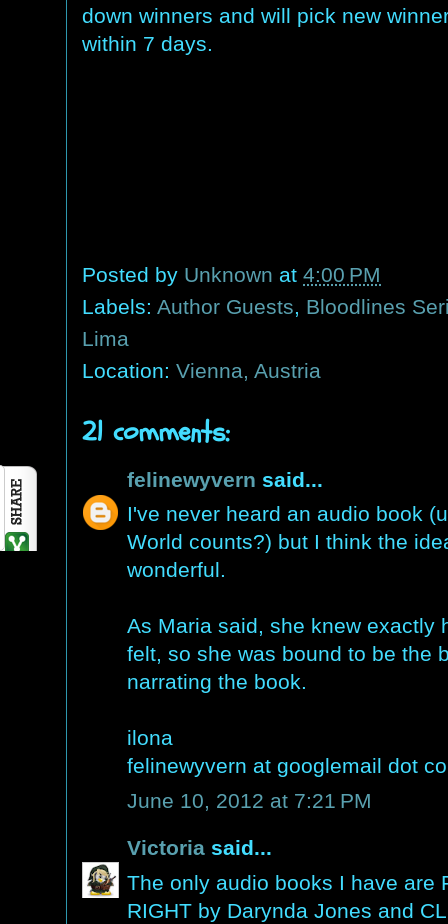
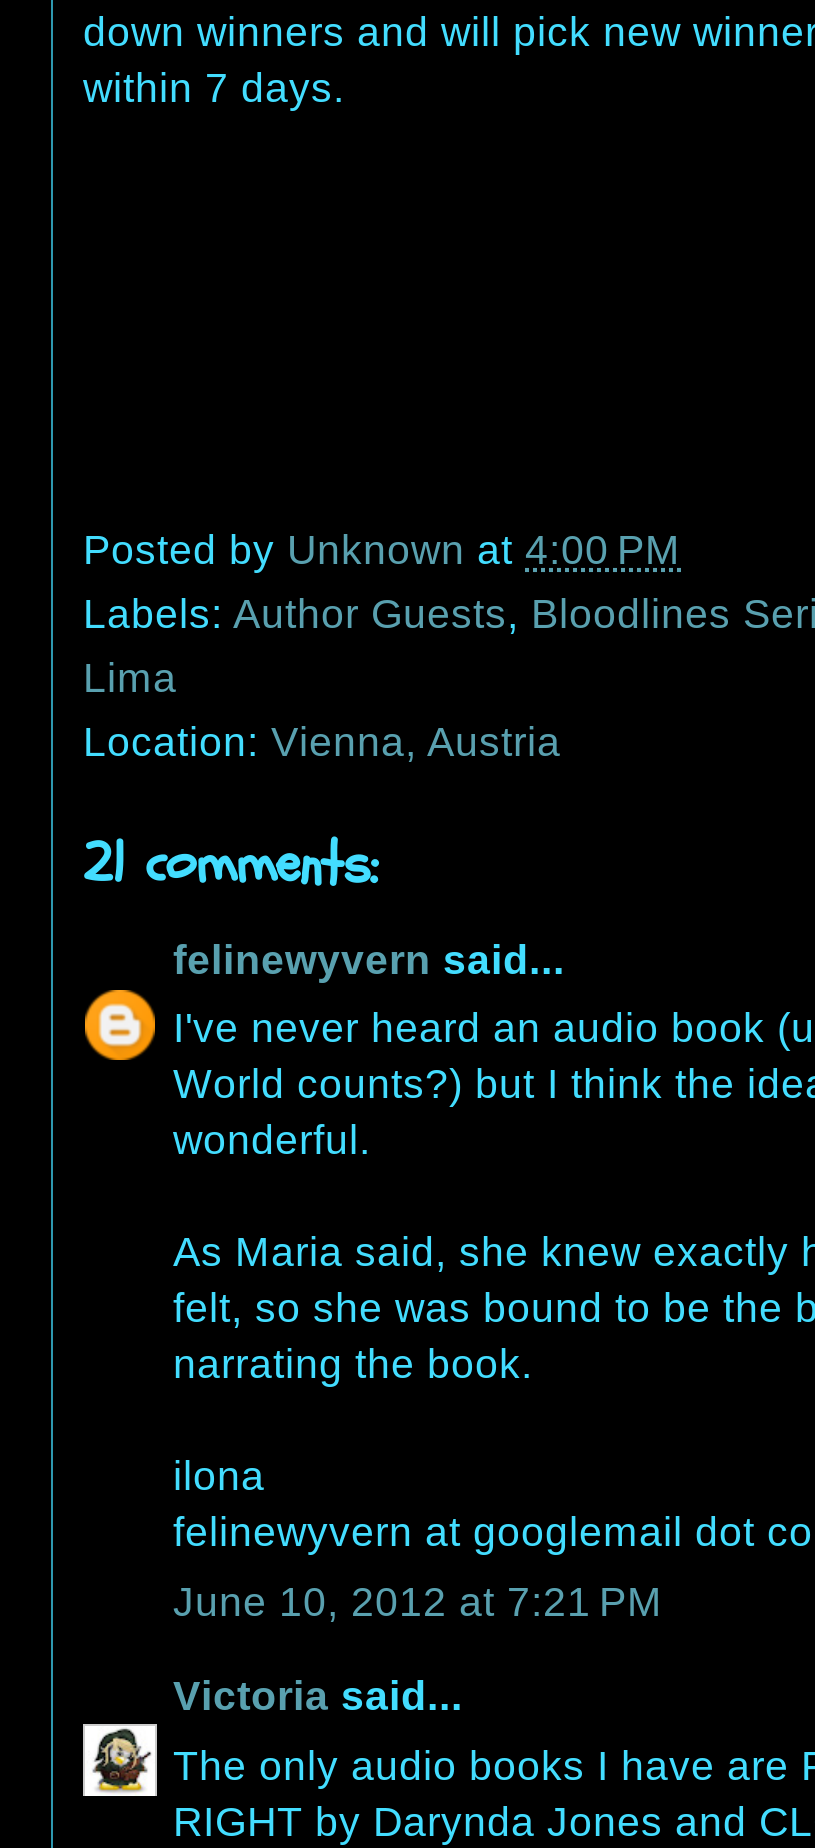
[3,464,38,552] [image] -> none

